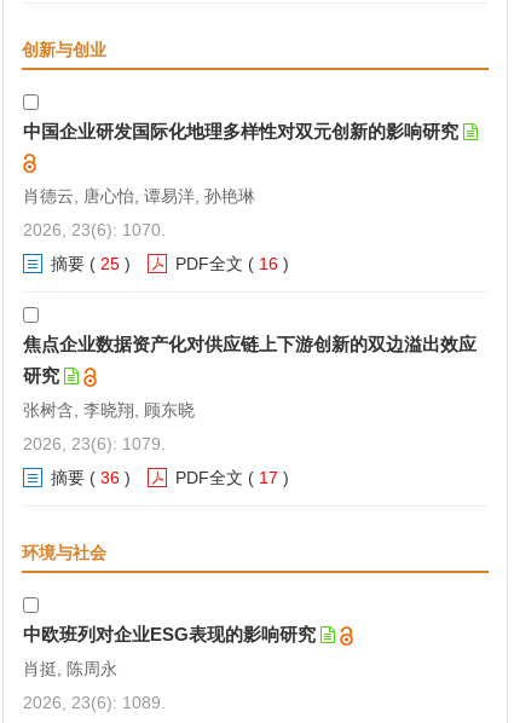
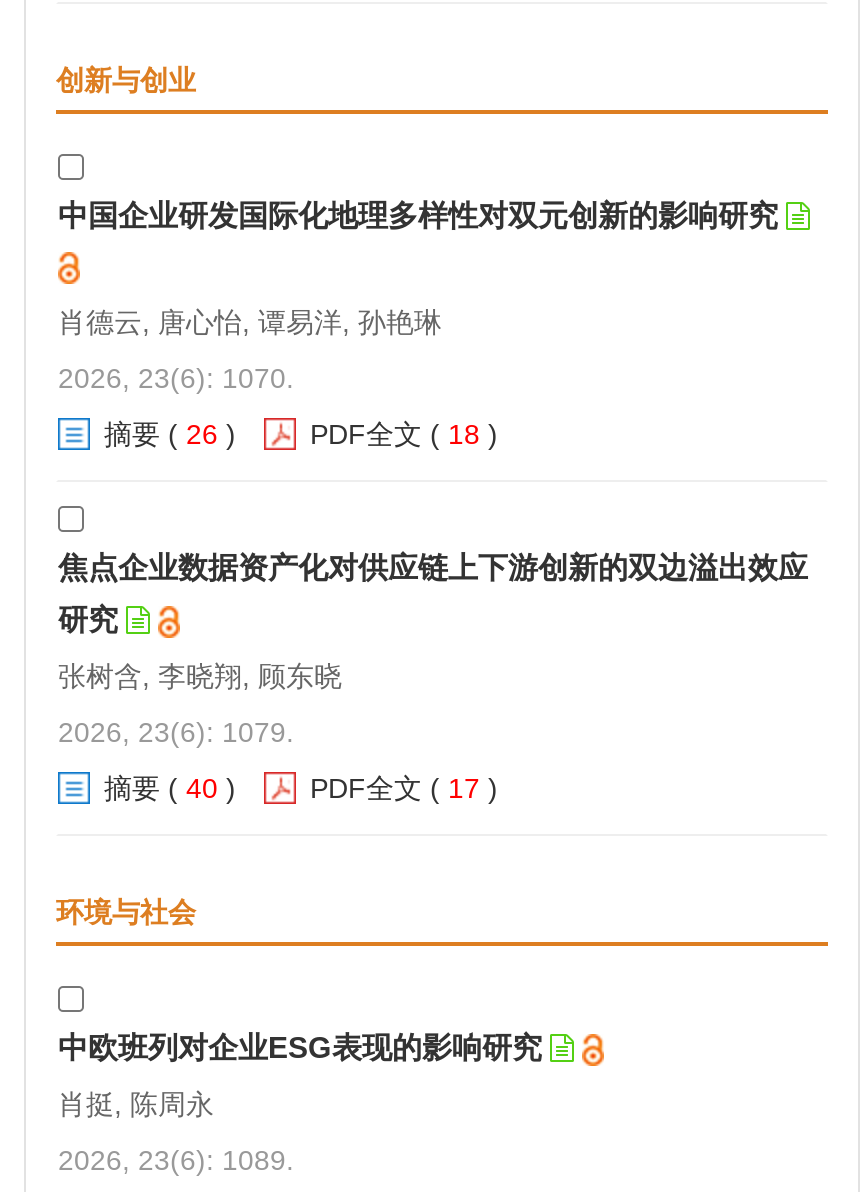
[51,254,135,273] 摘要( 25) -> [104,418,244,450] 摘要( 26)
[175,254,289,273] PDF全文 ( 16) -> [310,418,498,450] PDF全文 ( 18)
[51,468,135,487] 摘要( 36) -> [104,772,244,804] 摘要( 40)

